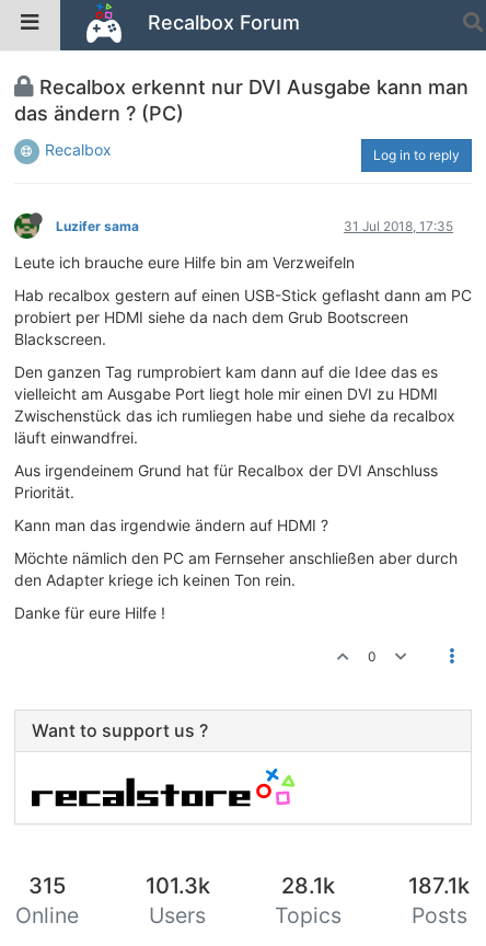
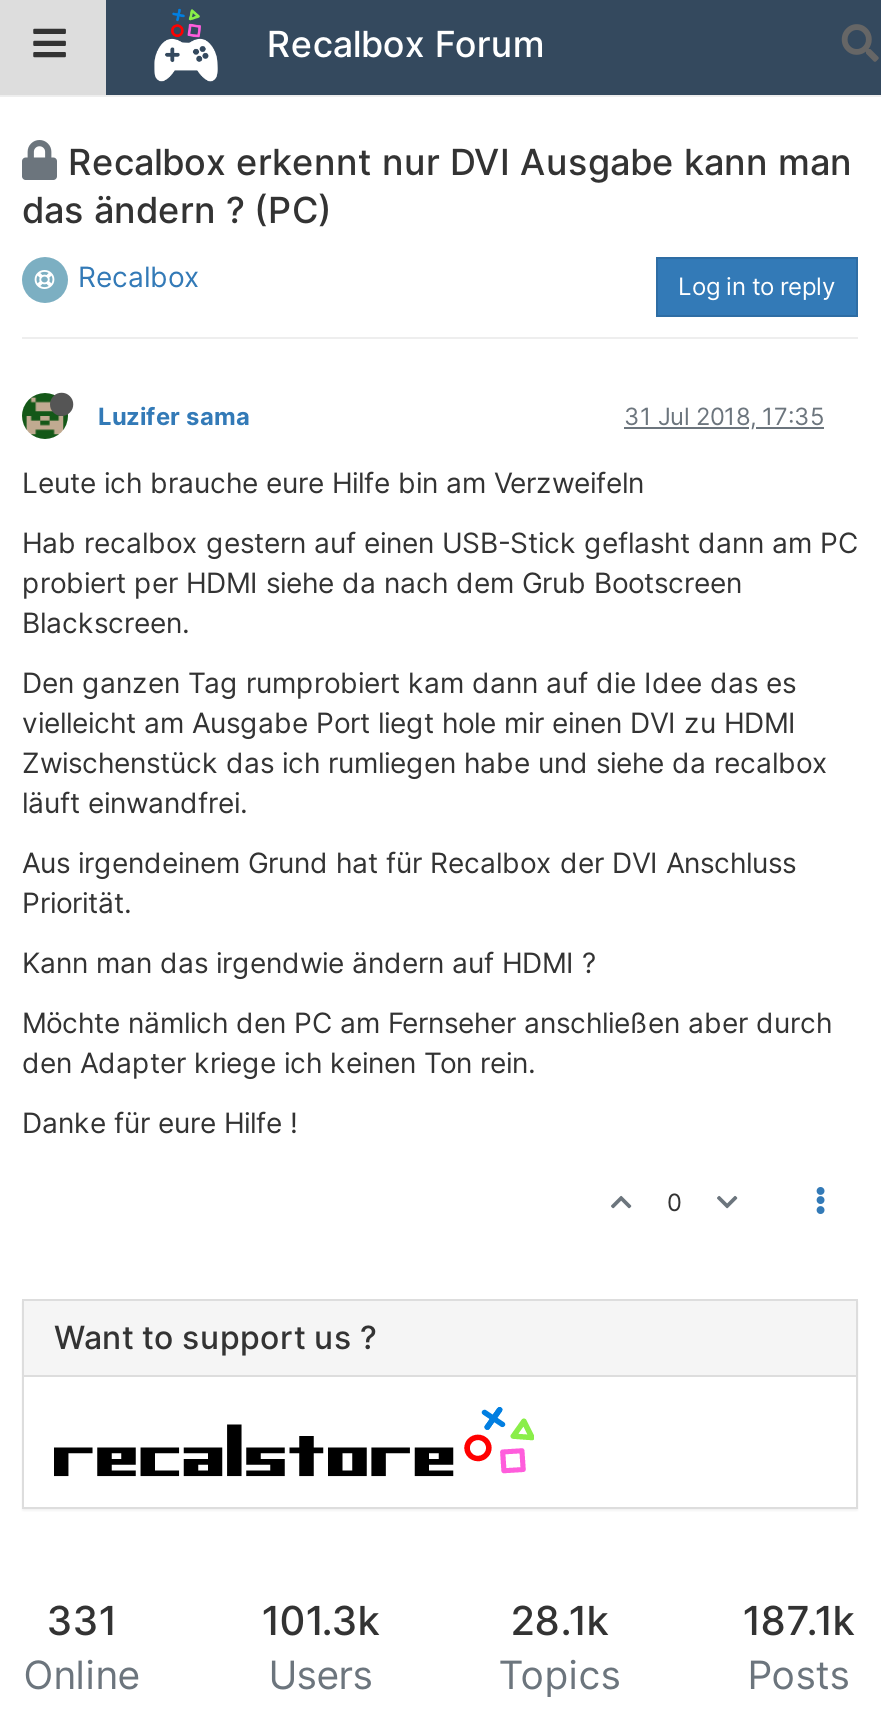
[28,873,65,899] 315 -> [46,1598,116,1646] 331

